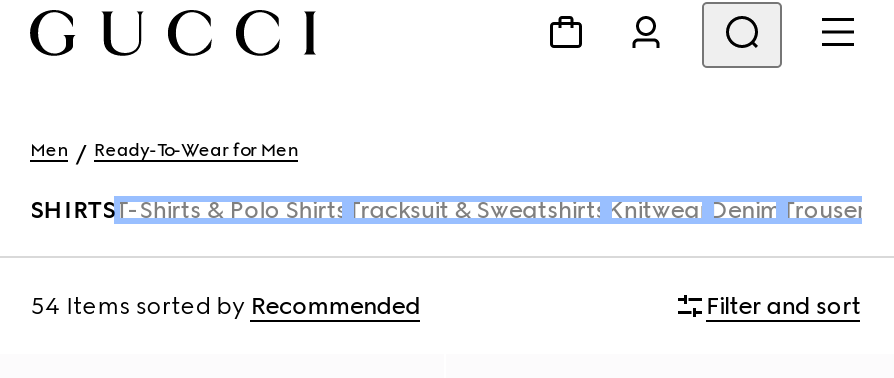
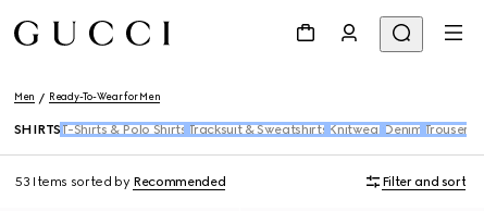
[30,292,420,320] 54 Items sorted by Recommended -> [14,174,225,189] 53 Items sorted by Recommended

